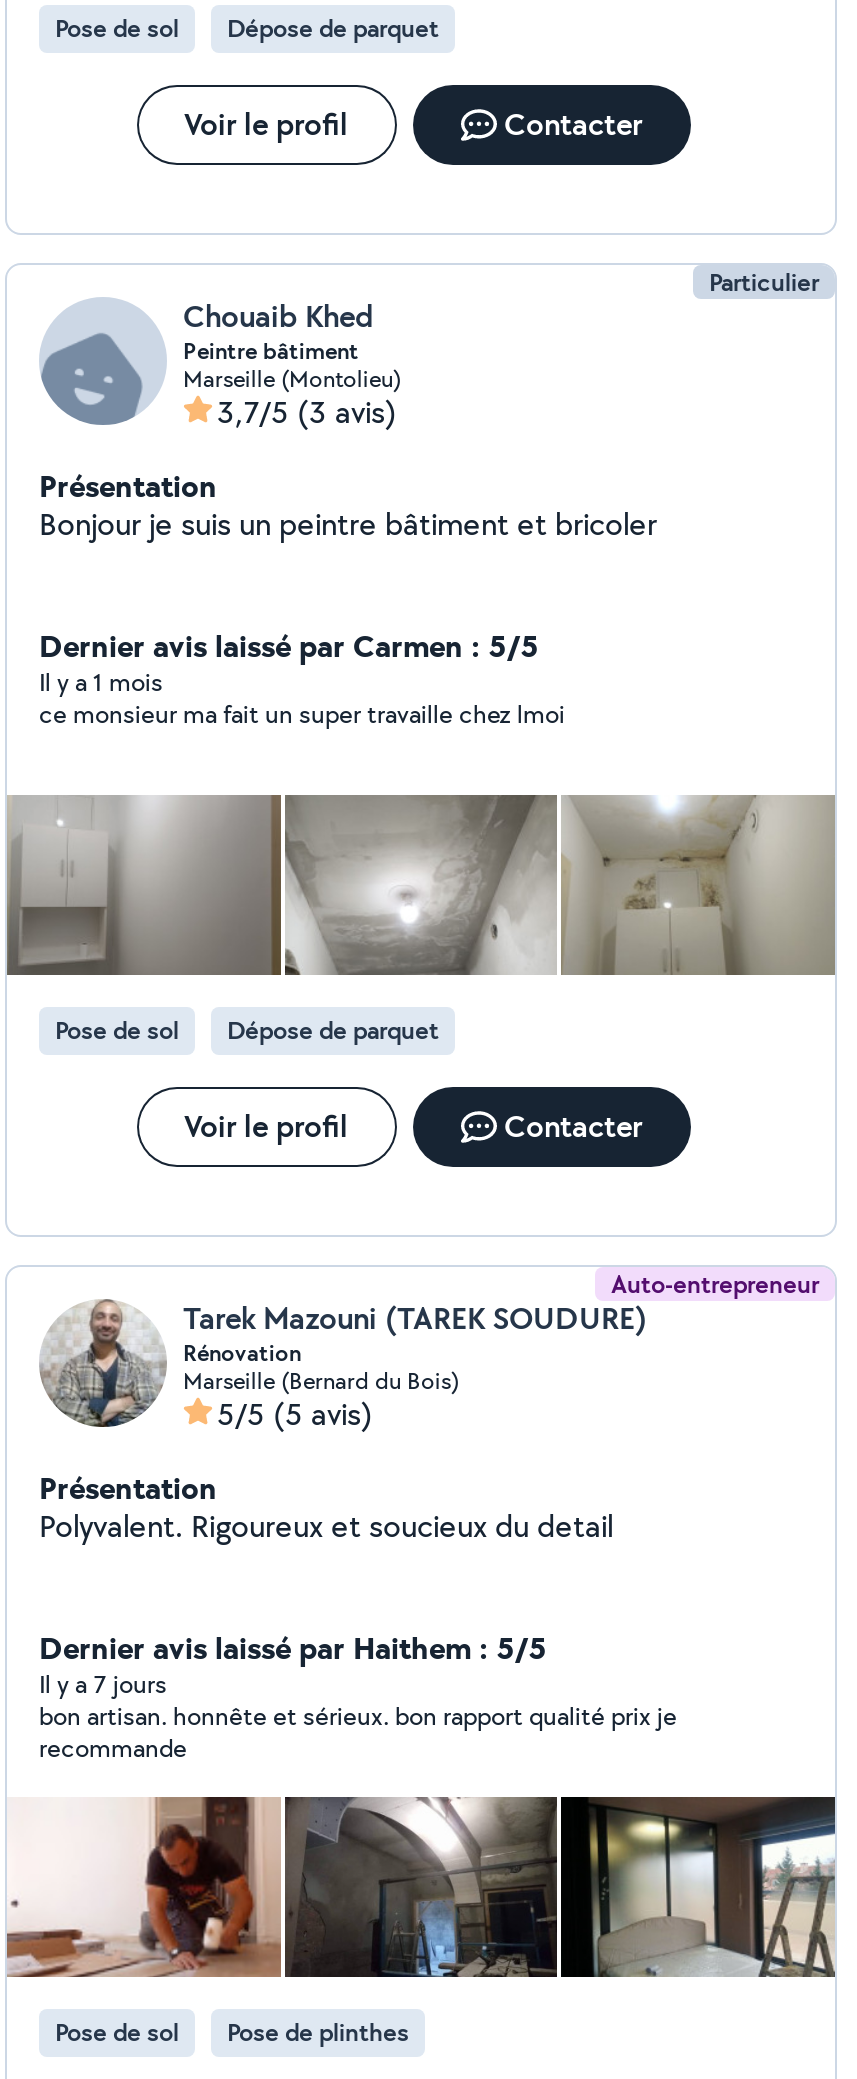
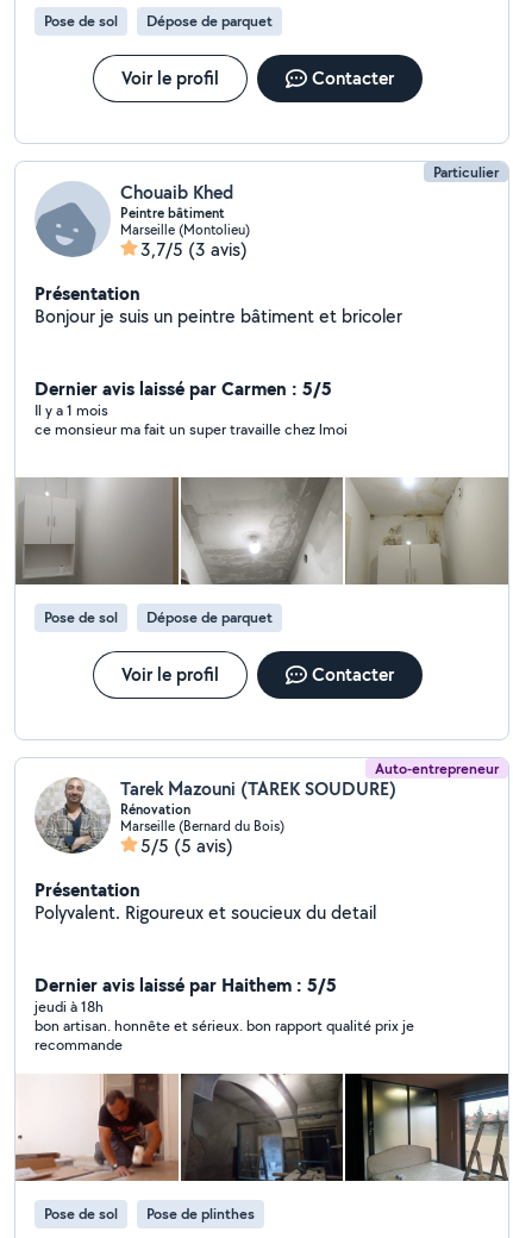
[39,1667,167,1701] Il y a 7 jours -> [35,996,104,1017] jeudi à 18h

